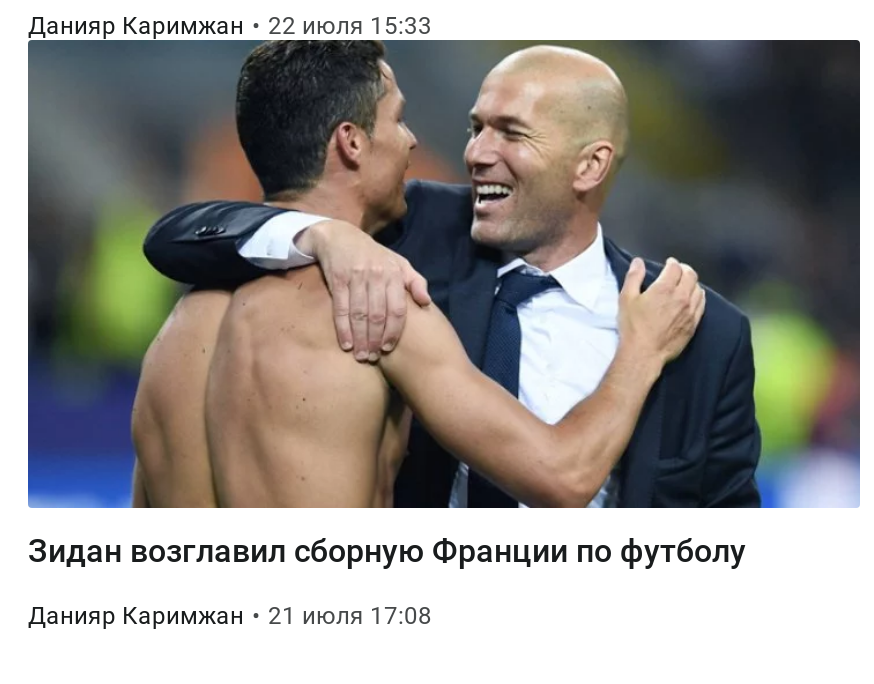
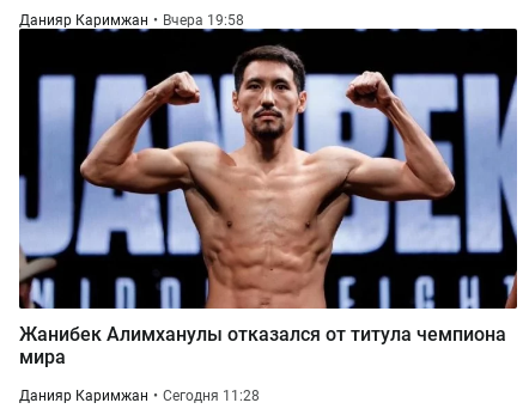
[26,12,862,480] [image] | Данияр Каримжан 22 июля 15:33 -> [18,12,518,310] [image] | Данияр Каримжан Вчера 19:58
[28,532,746,570] Зидан возглавил сборную Франции по футболу -> [19,323,506,368] Жанибек Алимханулы отказался от титула чемпиона | мира
[28,602,432,630] Данияр Каримжан 21 июля 17:08 -> [19,387,260,404] Данияр Каримжан Сегодня 11:28

